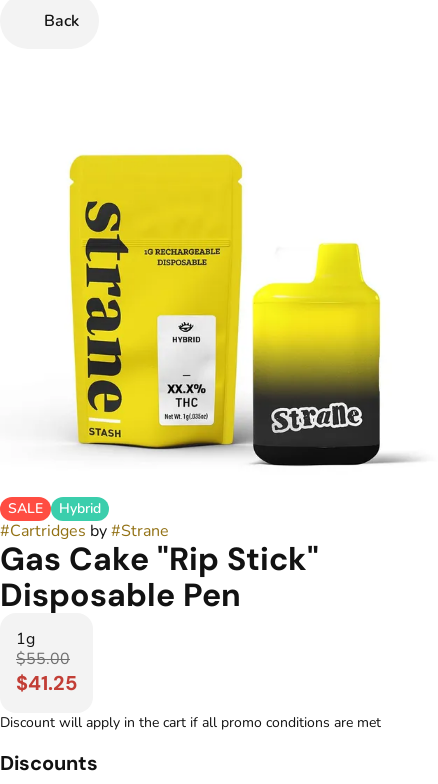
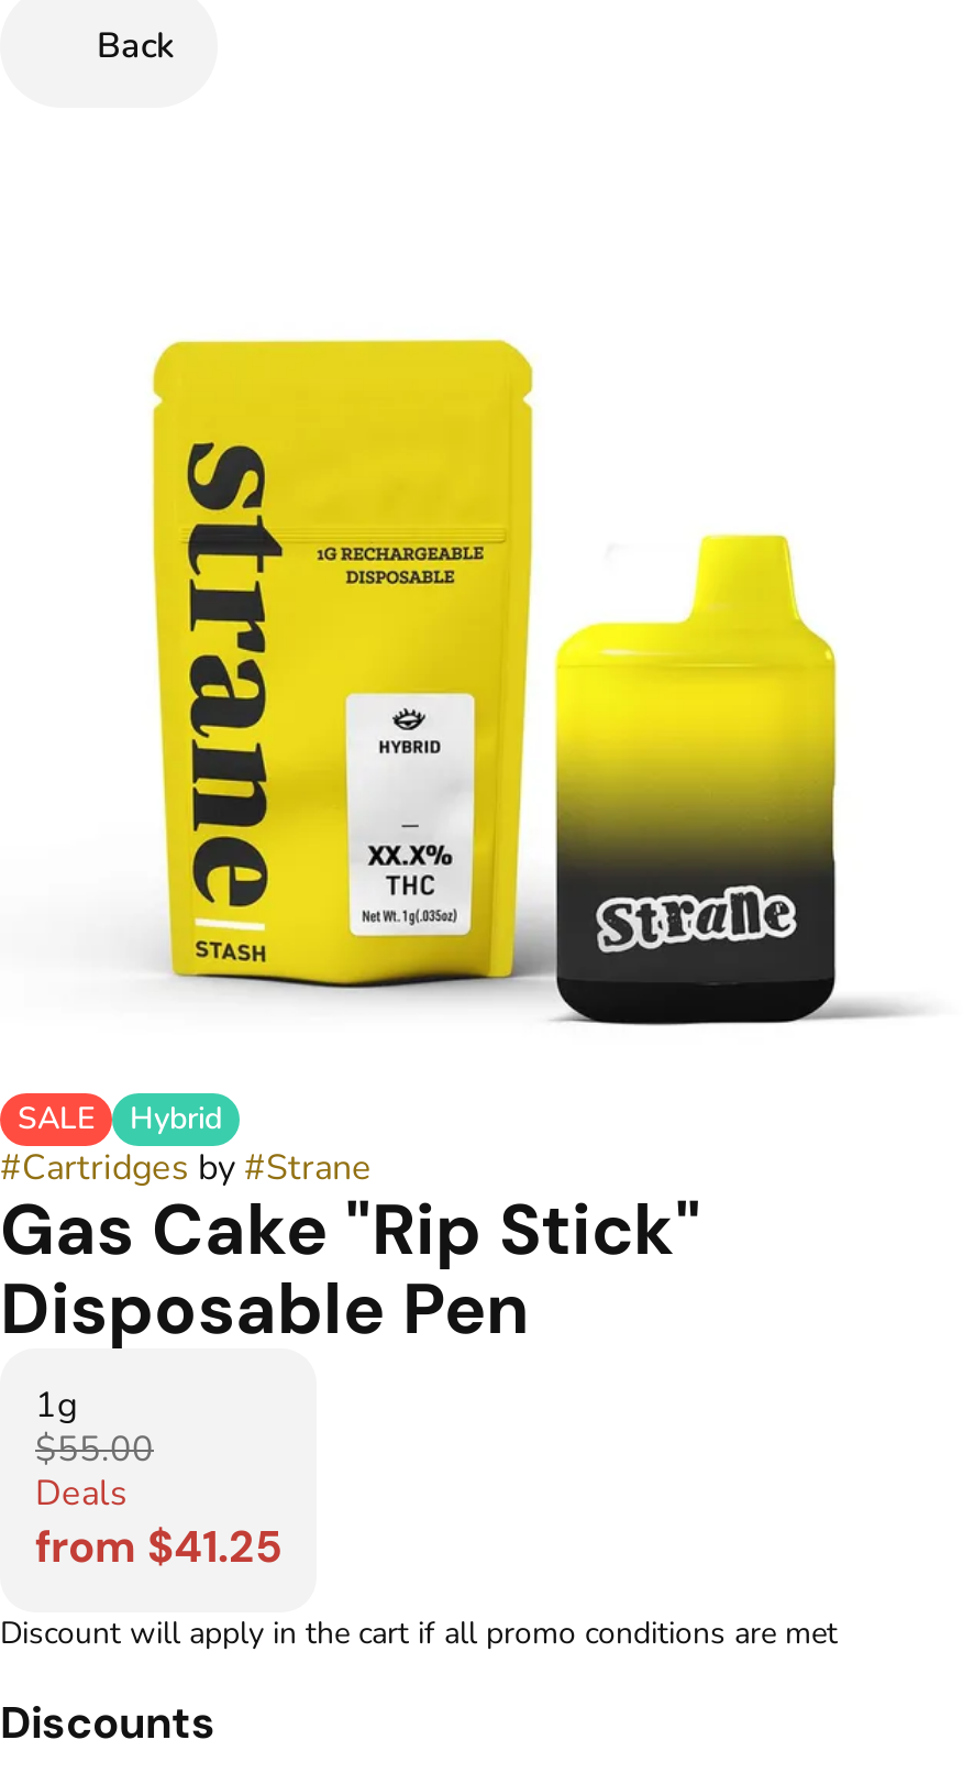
[16,670,77,696] $41.25 -> [35,1469,281,1575] Deals | from $41.25

